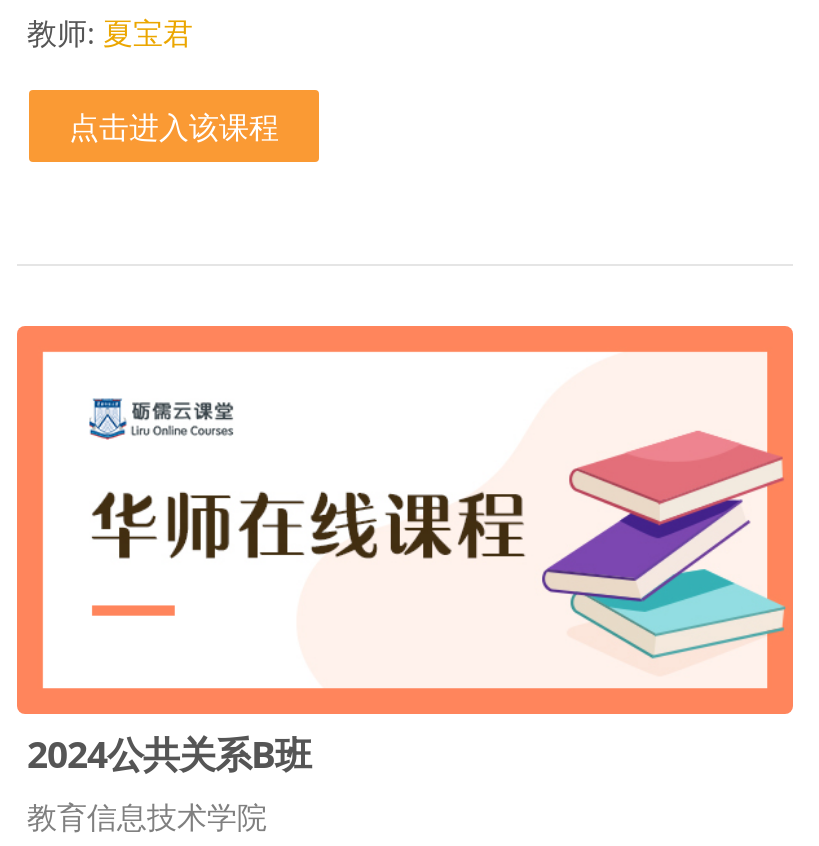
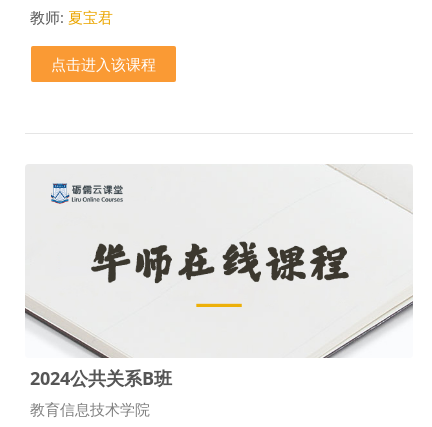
[15,324,795,716] [image] -> [24,164,414,359] [image]

